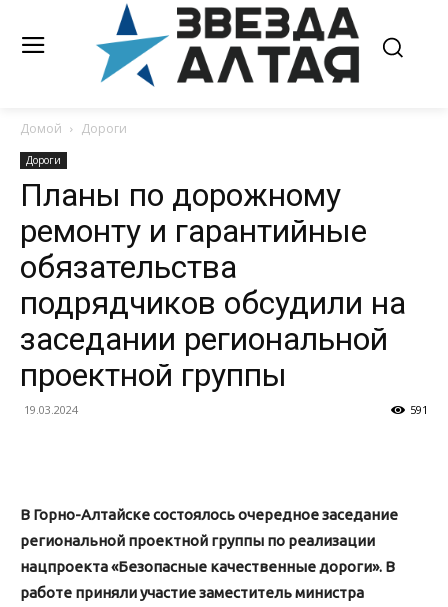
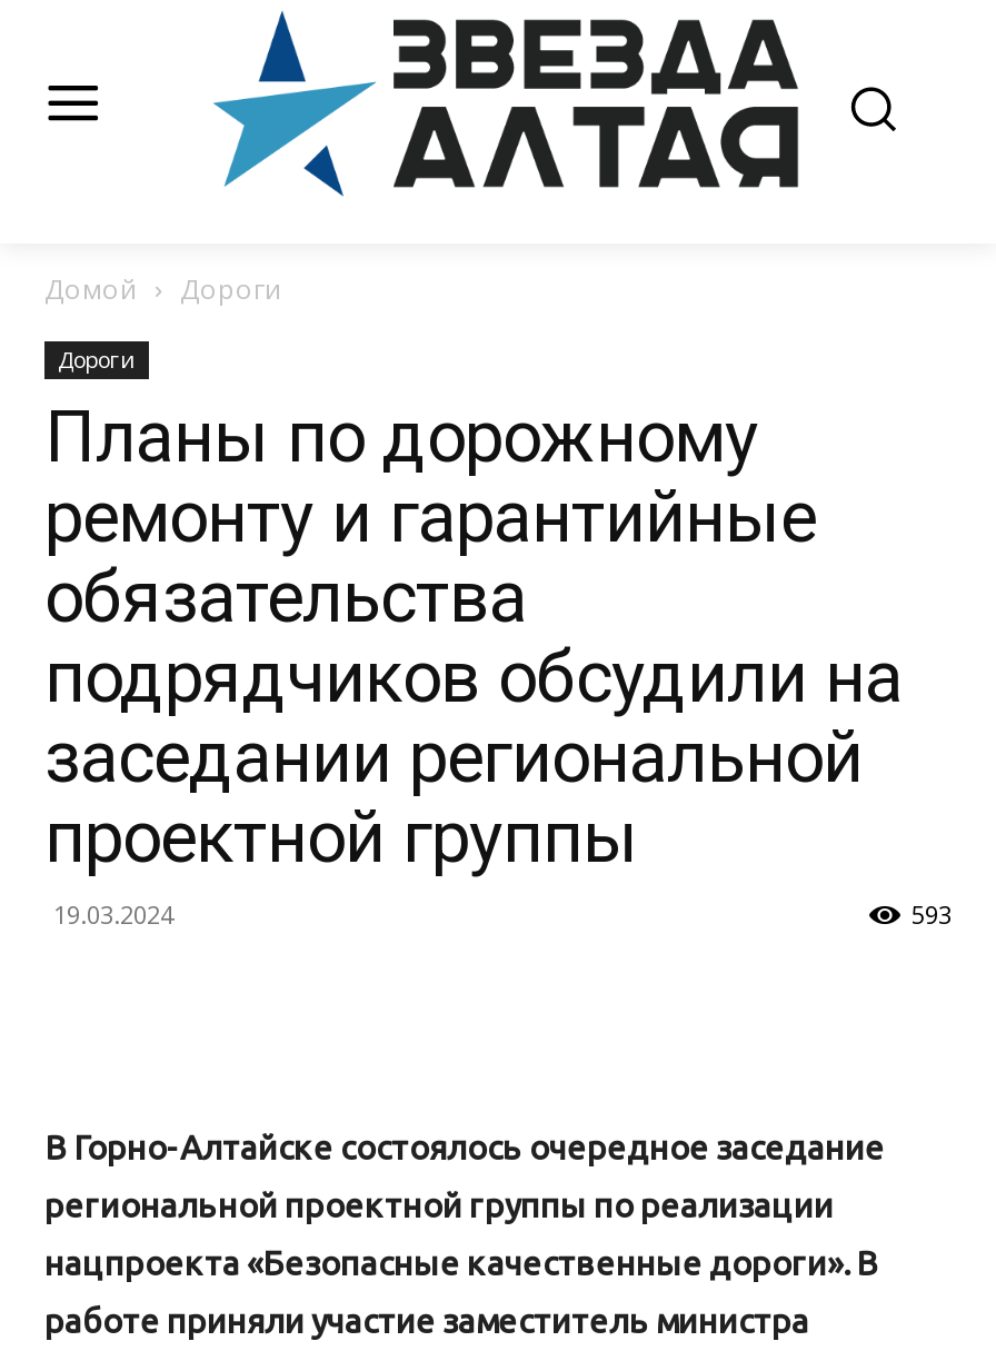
[410,402,428,417] 591 -> [912,898,952,931] 593

